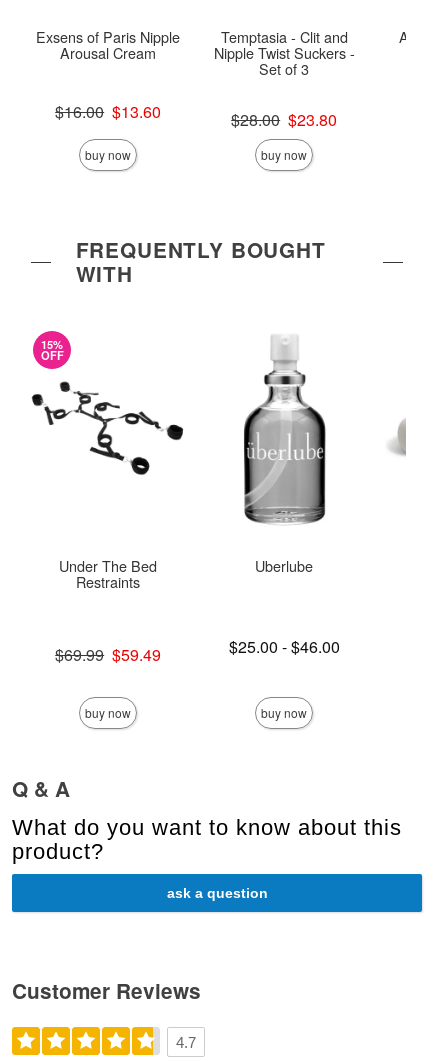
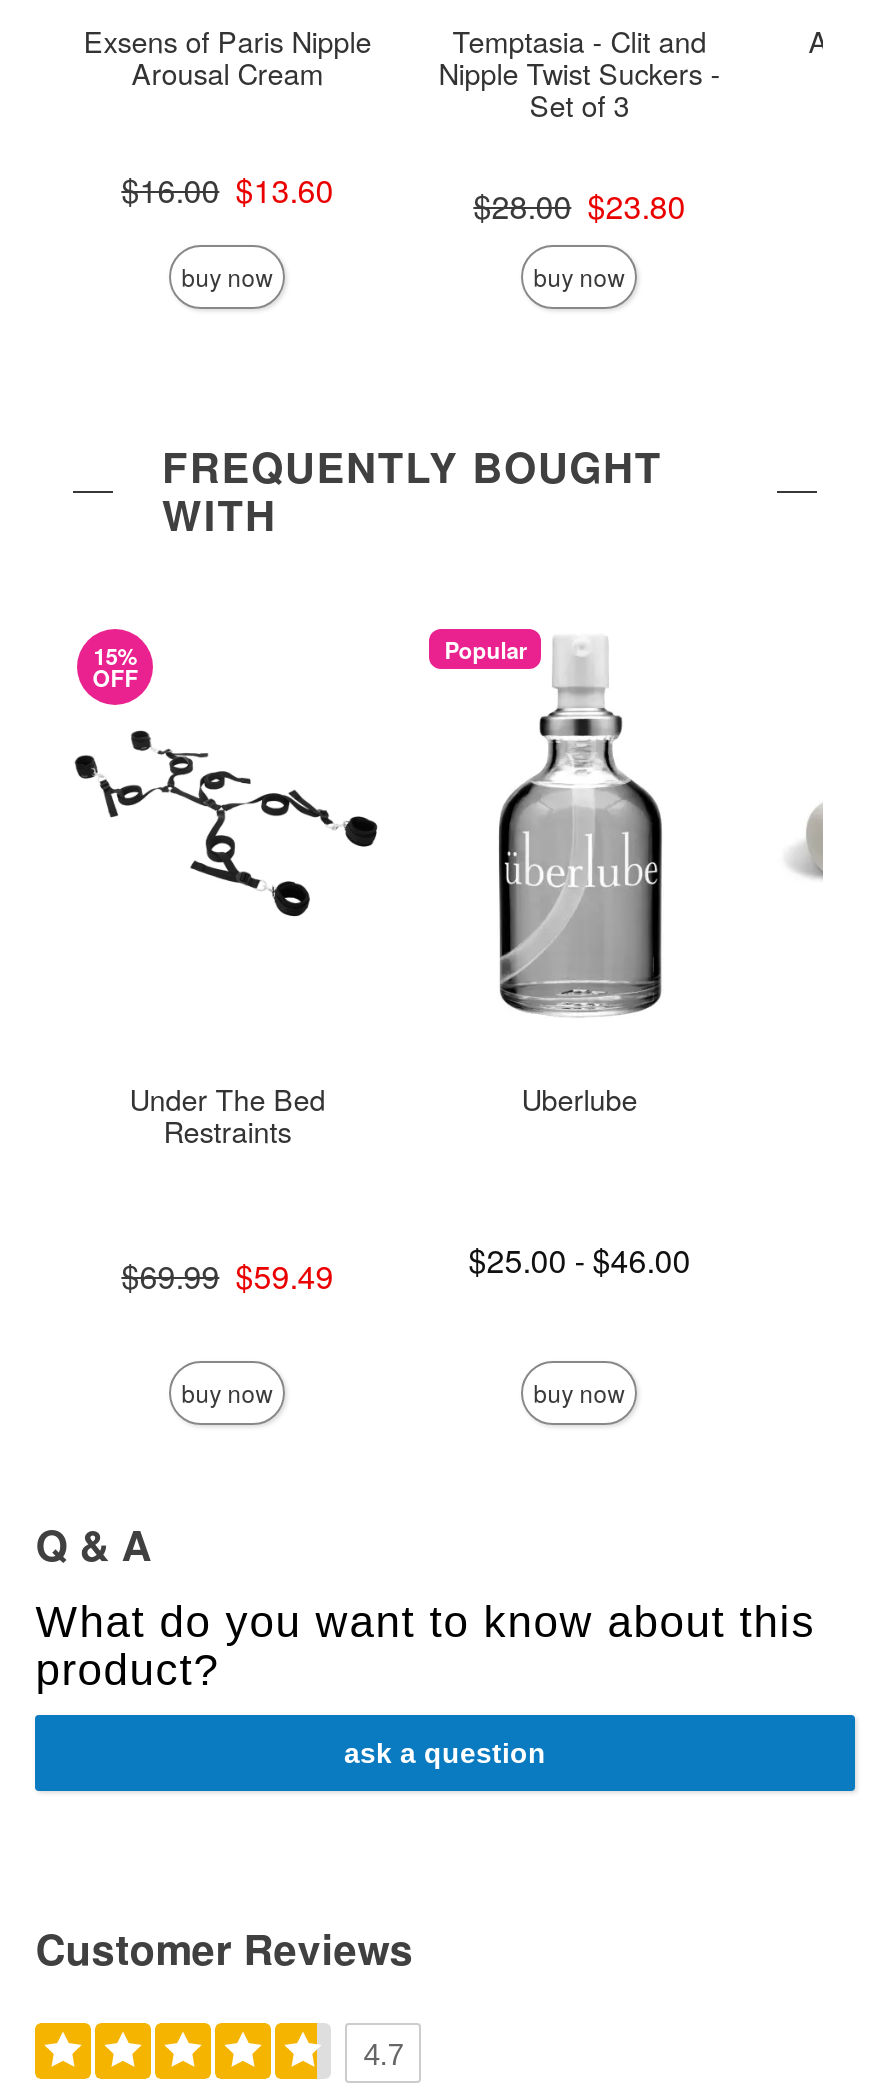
none -> [444,632,526,664] Popular

